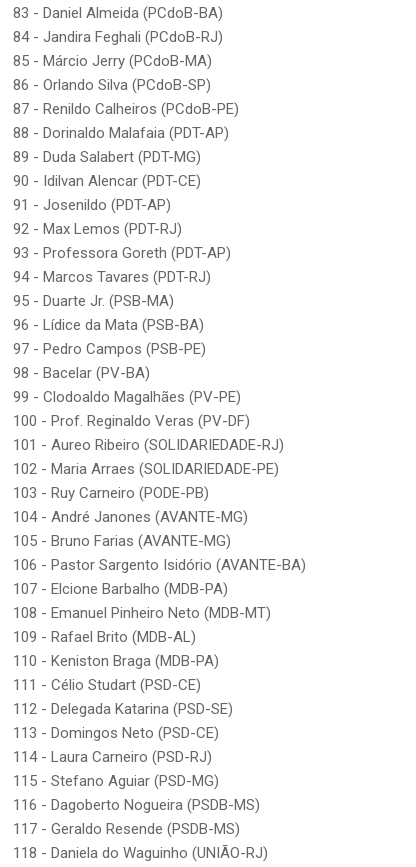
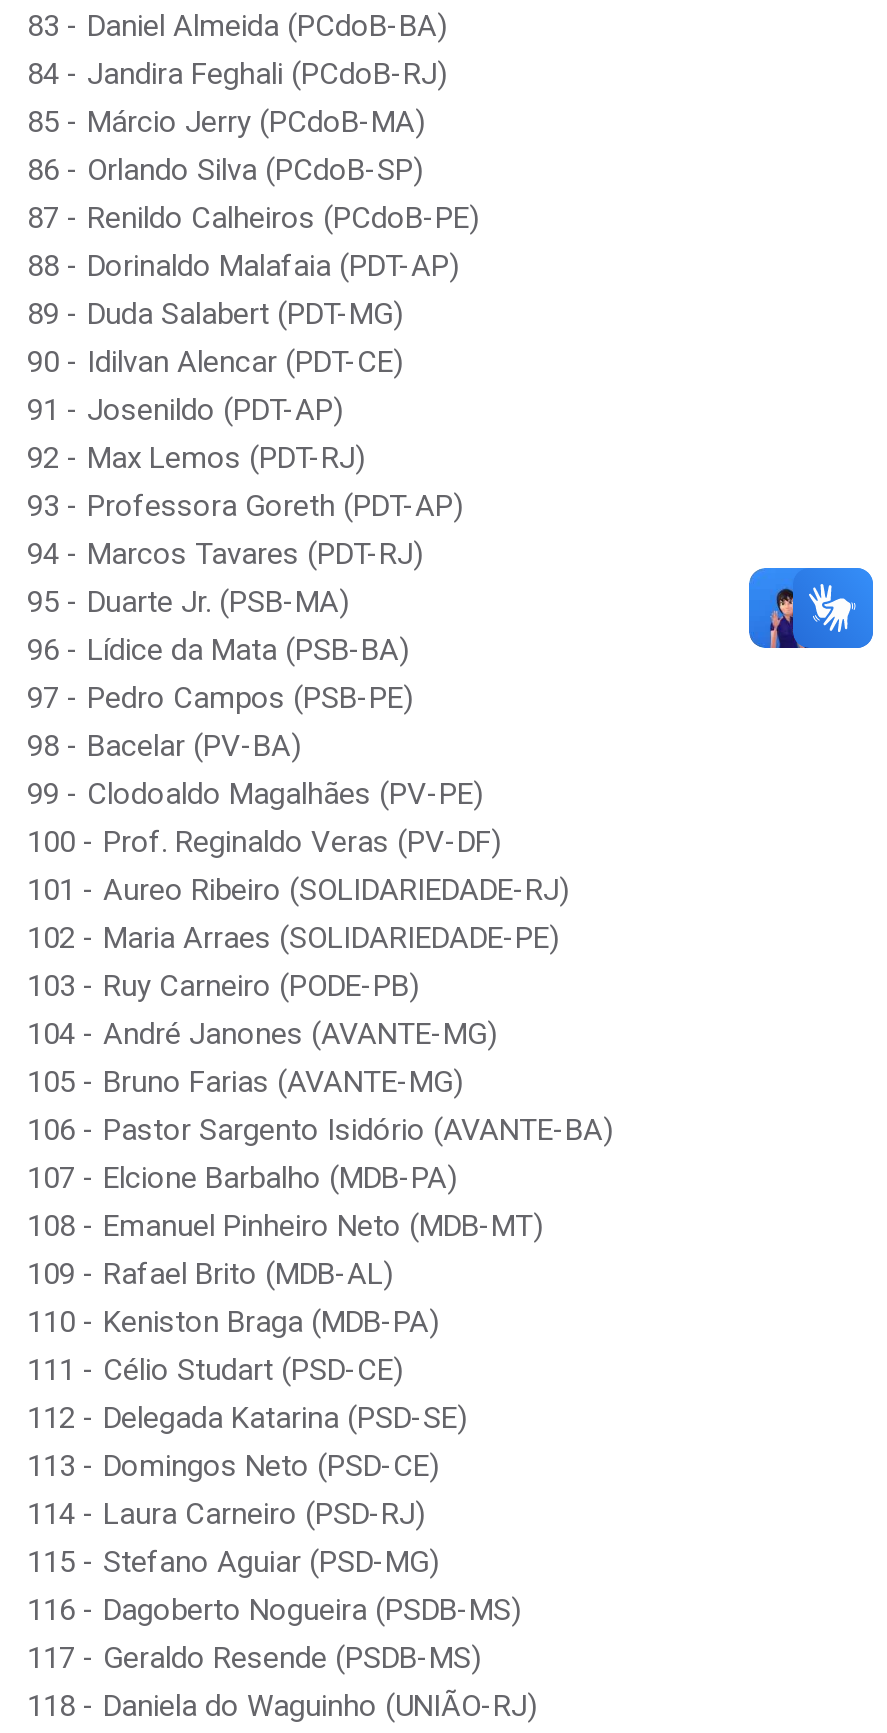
none -> [745,564,877,652] [image]

